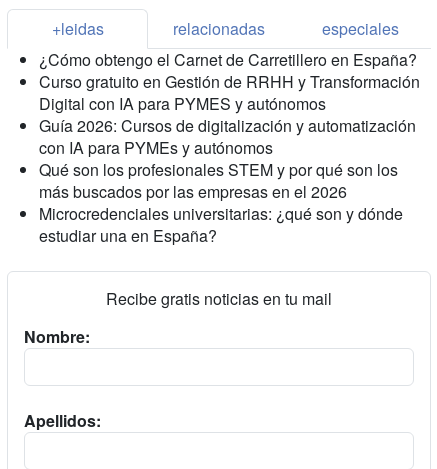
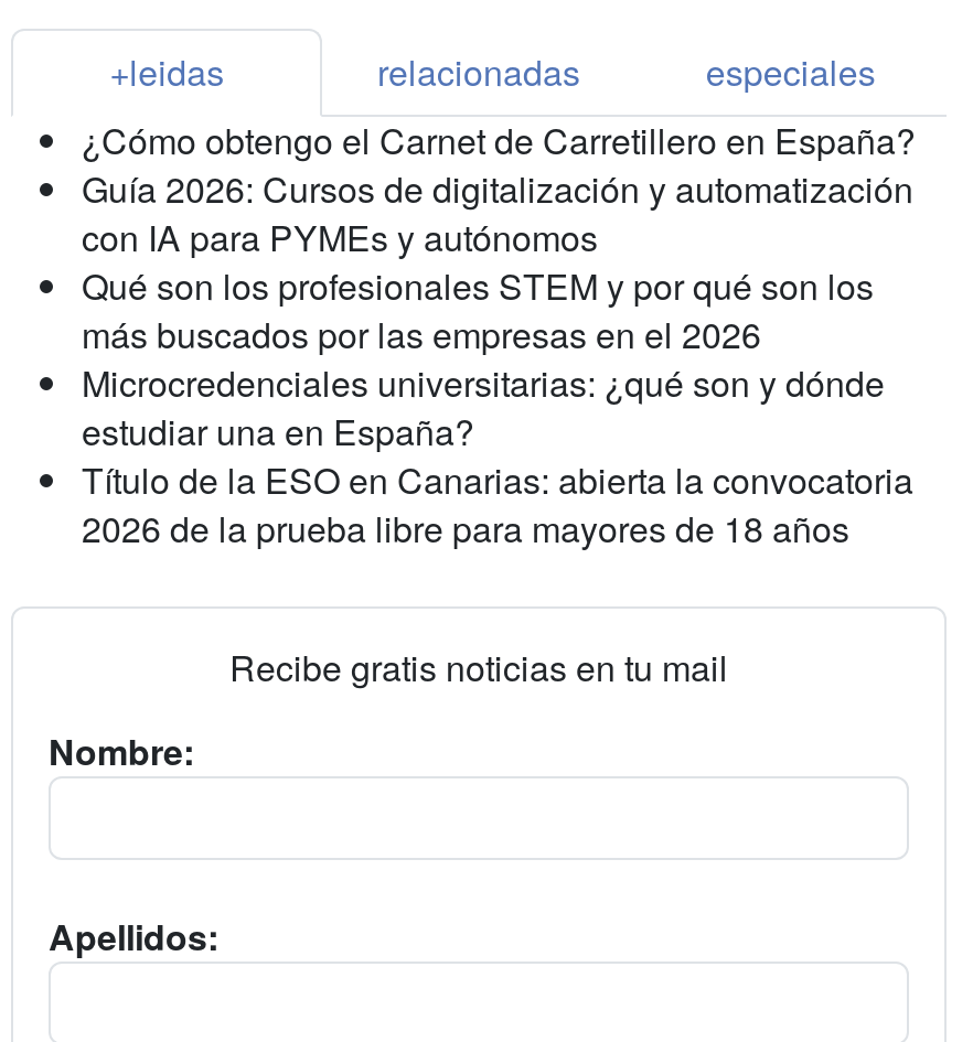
[39,70,420,115] Curso gratuito en Gestión de RRHH y Transformación | Digital con IA para PYMES y autónomos -> none
moved [39,114,416,247] -> [82,163,913,456]: Guía 2026: Cursos de digitalización y automatización | con IA para PYMEs y autónomos | Qué son los profesionales STEM y por qué son los | más buscados por las empresas en el 2026 | Microcredenciales universitarias: ¿qué son y dónde | estudiar una en España?
none -> [82,454,913,553] Título de la ESO en Canarias: abierta la convocatoria | 2026 de la prueba libre para mayores de 18 años

